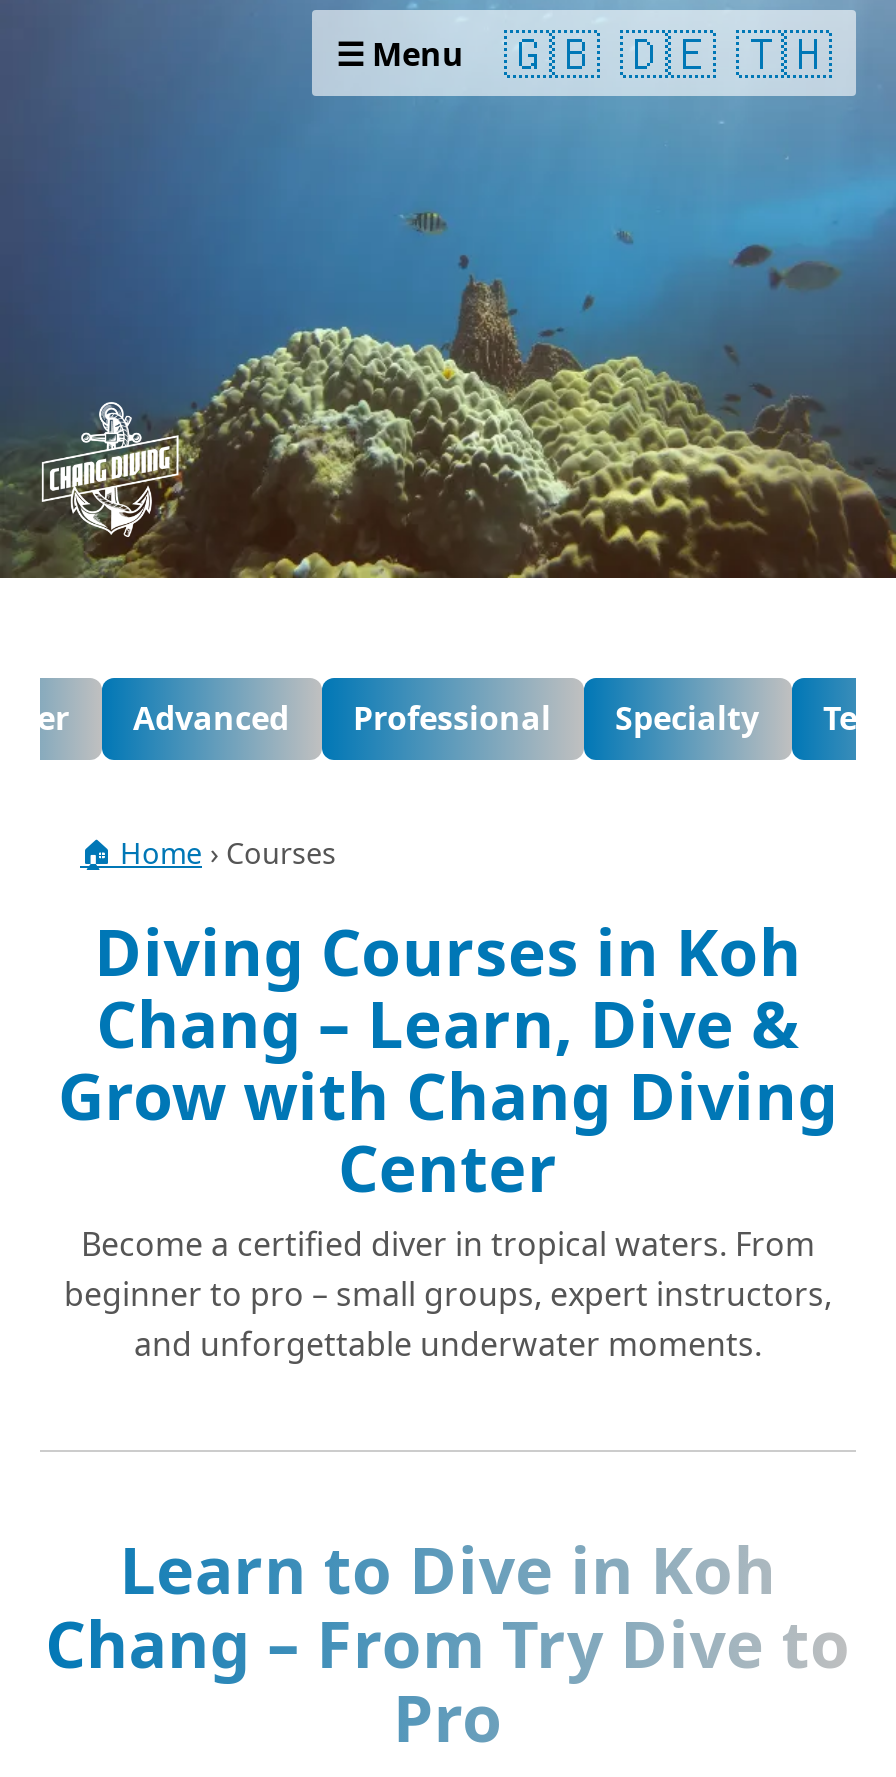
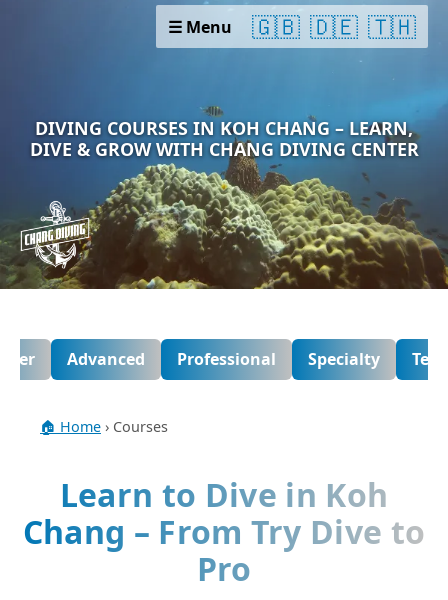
none -> [29,116,418,161] DIVING COURSES IN KOH CHANG – LEARN, | DIVE & GROW WITH CHANG DIVING CENTER
[58,907,838,1365] Diving Courses in Koh | Chang – Learn, Dive & | Grow with Chang Diving | Center | Become a certified diver in tropical waters. From | beginner to pro – small groups, expert instructors, | and unforgettable underwater moments. -> none

